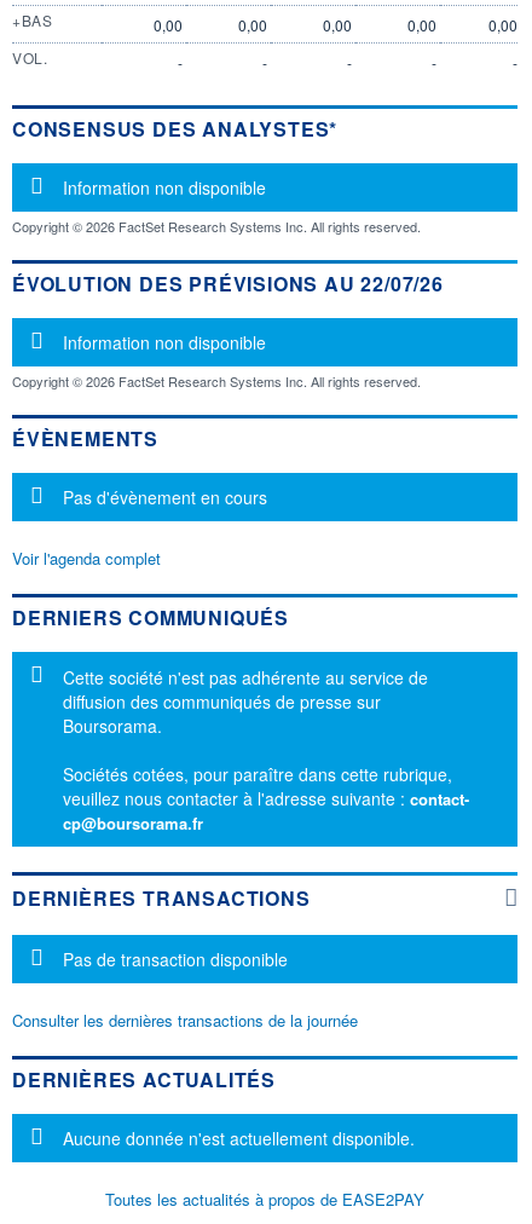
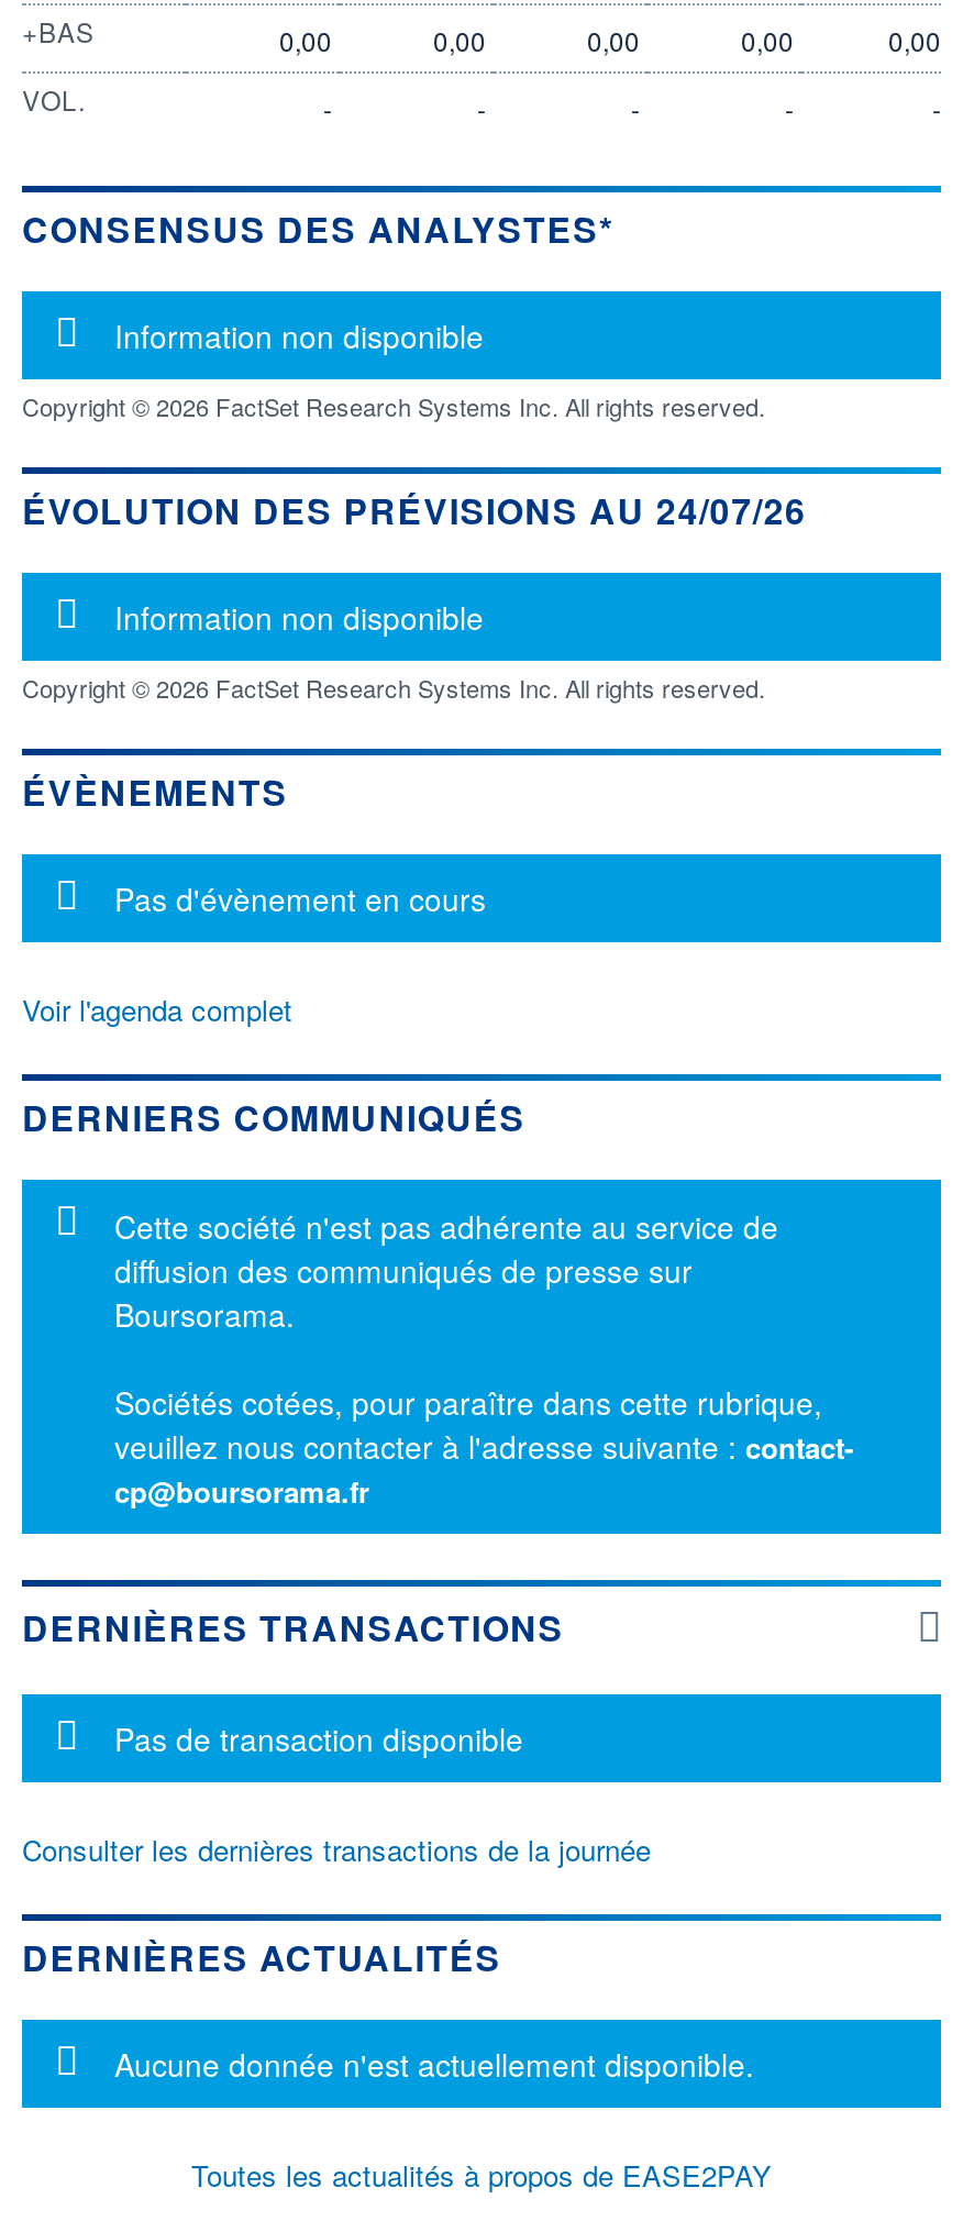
[12,270,443,298] ÉVOLUTION DES PRÉVISIONS AU 22/07/26 -> [22,485,806,535] ÉVOLUTION DES PRÉVISIONS AU 24/07/26

